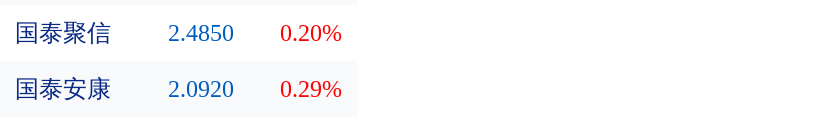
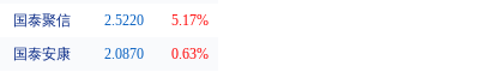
[168,19,234,47] 2.4850 -> [104,12,144,29] 2.5220
[280,19,342,47] 0.20% -> [171,12,209,29] 5.17%
[168,75,234,103] 2.0920 -> [104,46,144,62] 2.0870
[280,75,342,103] 0.29% -> [171,46,209,62] 0.63%

